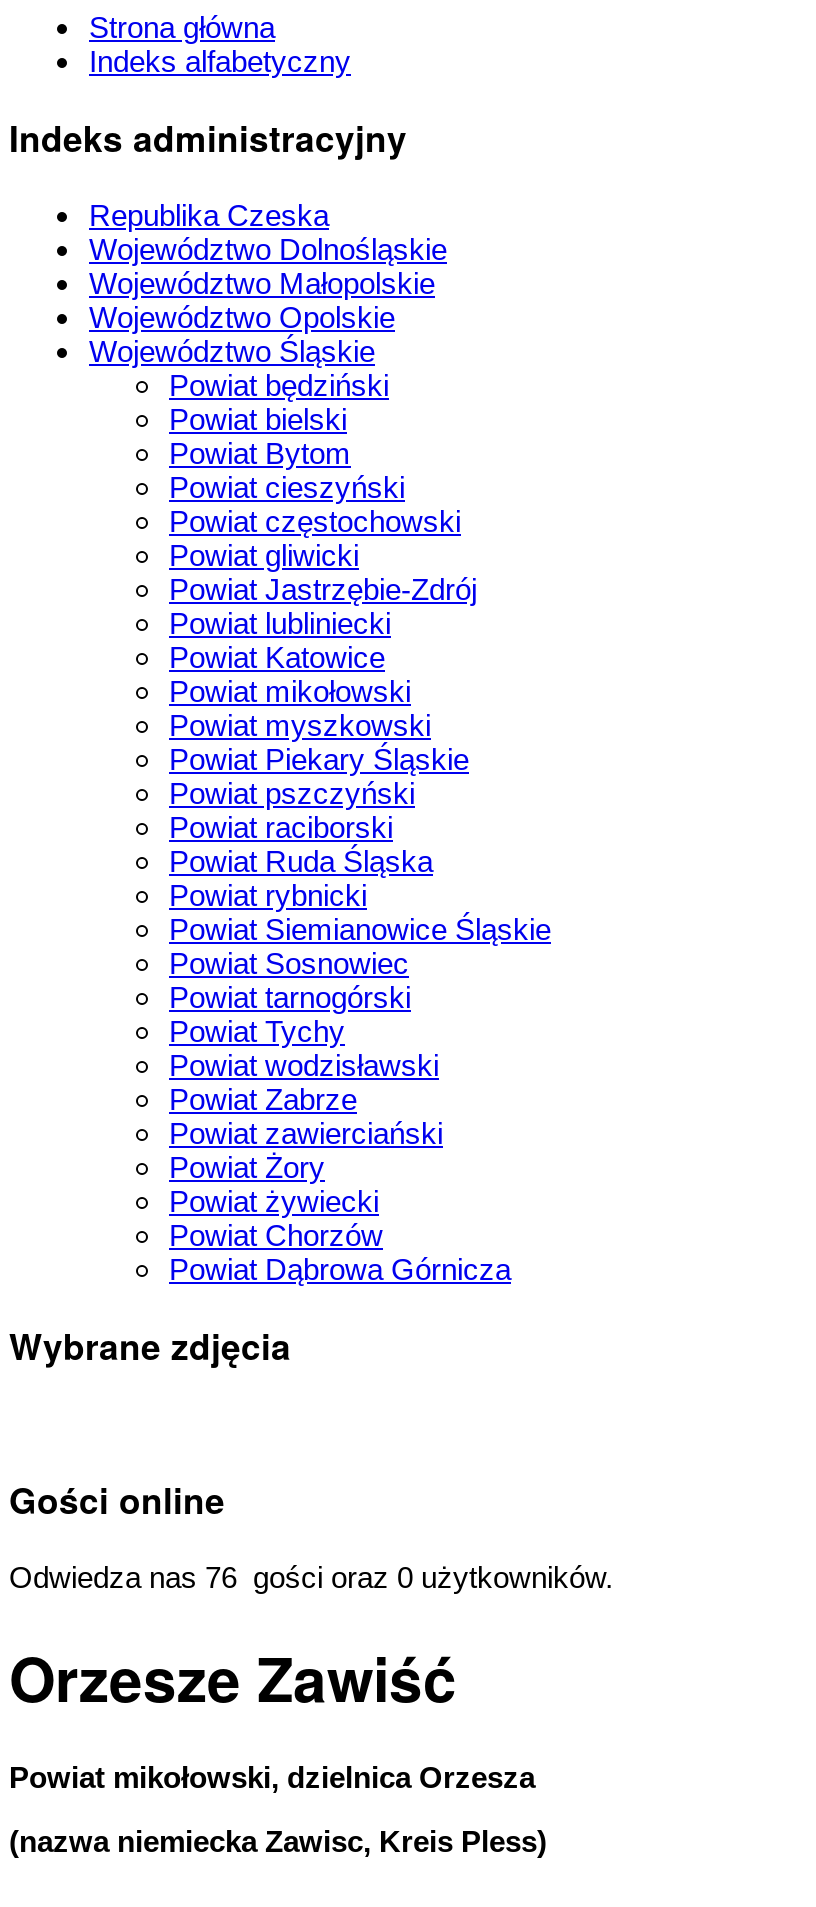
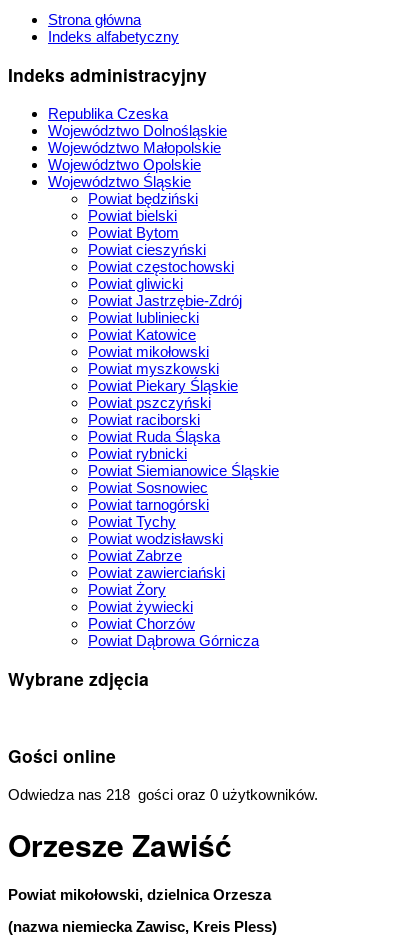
[9,1560,613,1594] Odwiedza nas 76 gości oraz 0 użytkowników. -> [8,786,318,803] Odwiedza nas 218 gości oraz 0 użytkowników.

